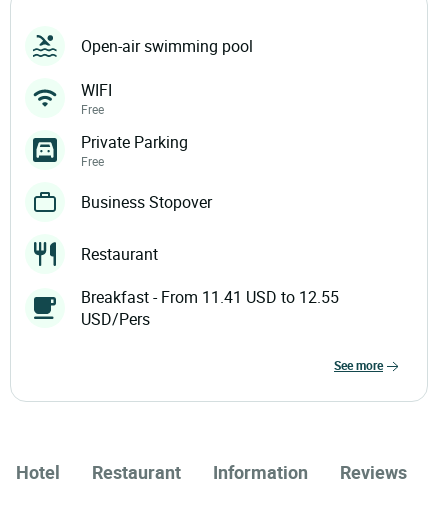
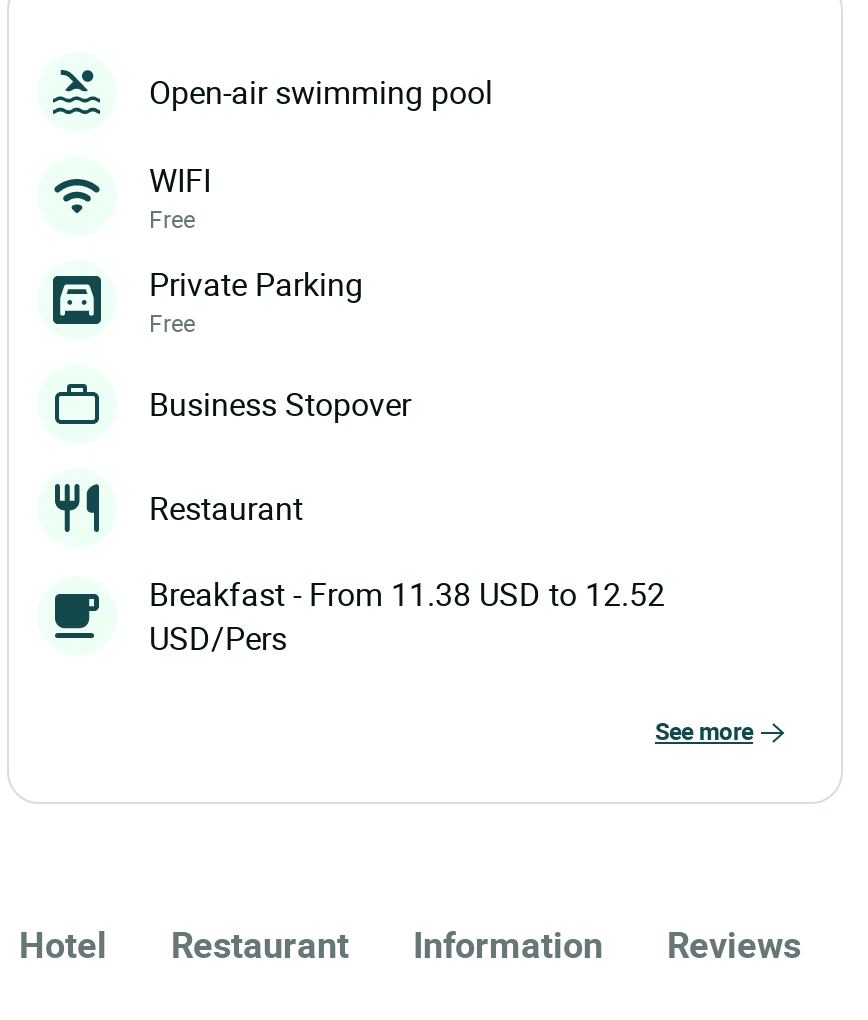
[81,286,339,308] Breakfast - From 11.41 USD to 12.55 -> [149,572,665,616] Breakfast - From 11.38 USD to 12.52

